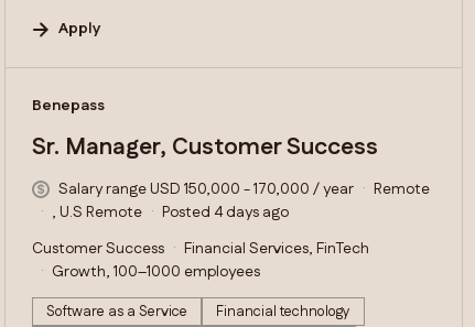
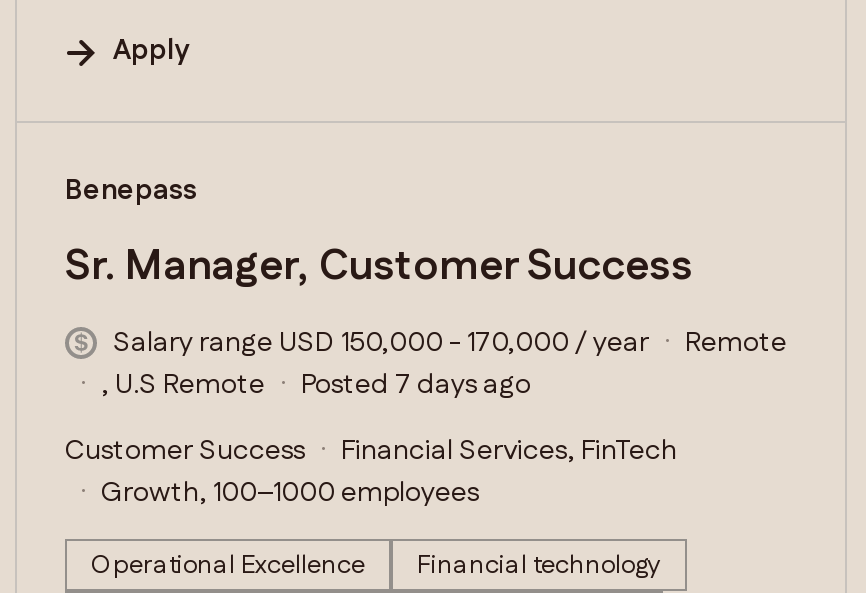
[162,201,289,224] Posted 4 days ago -> [301,365,531,405] Posted 7 days ago
[46,302,187,321] Software as a Service -> [91,547,365,583] Operational Excellence

